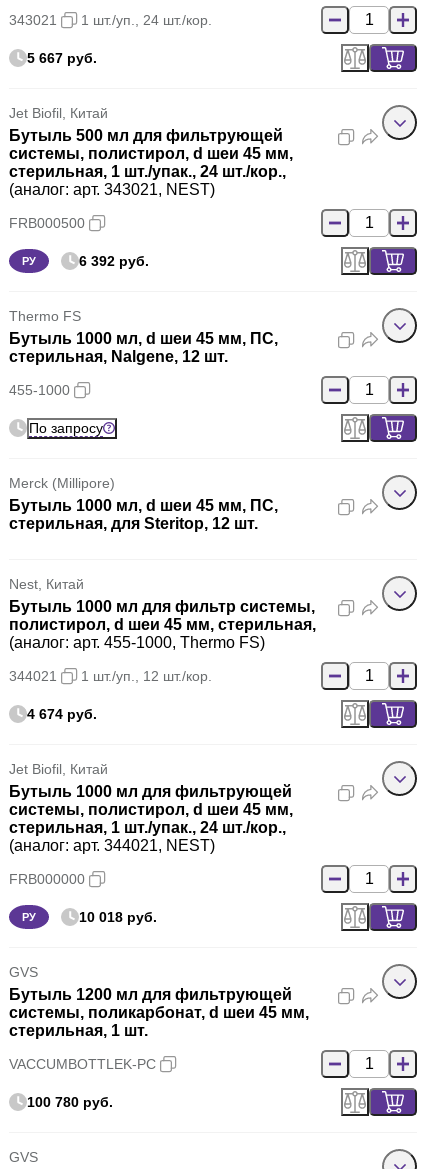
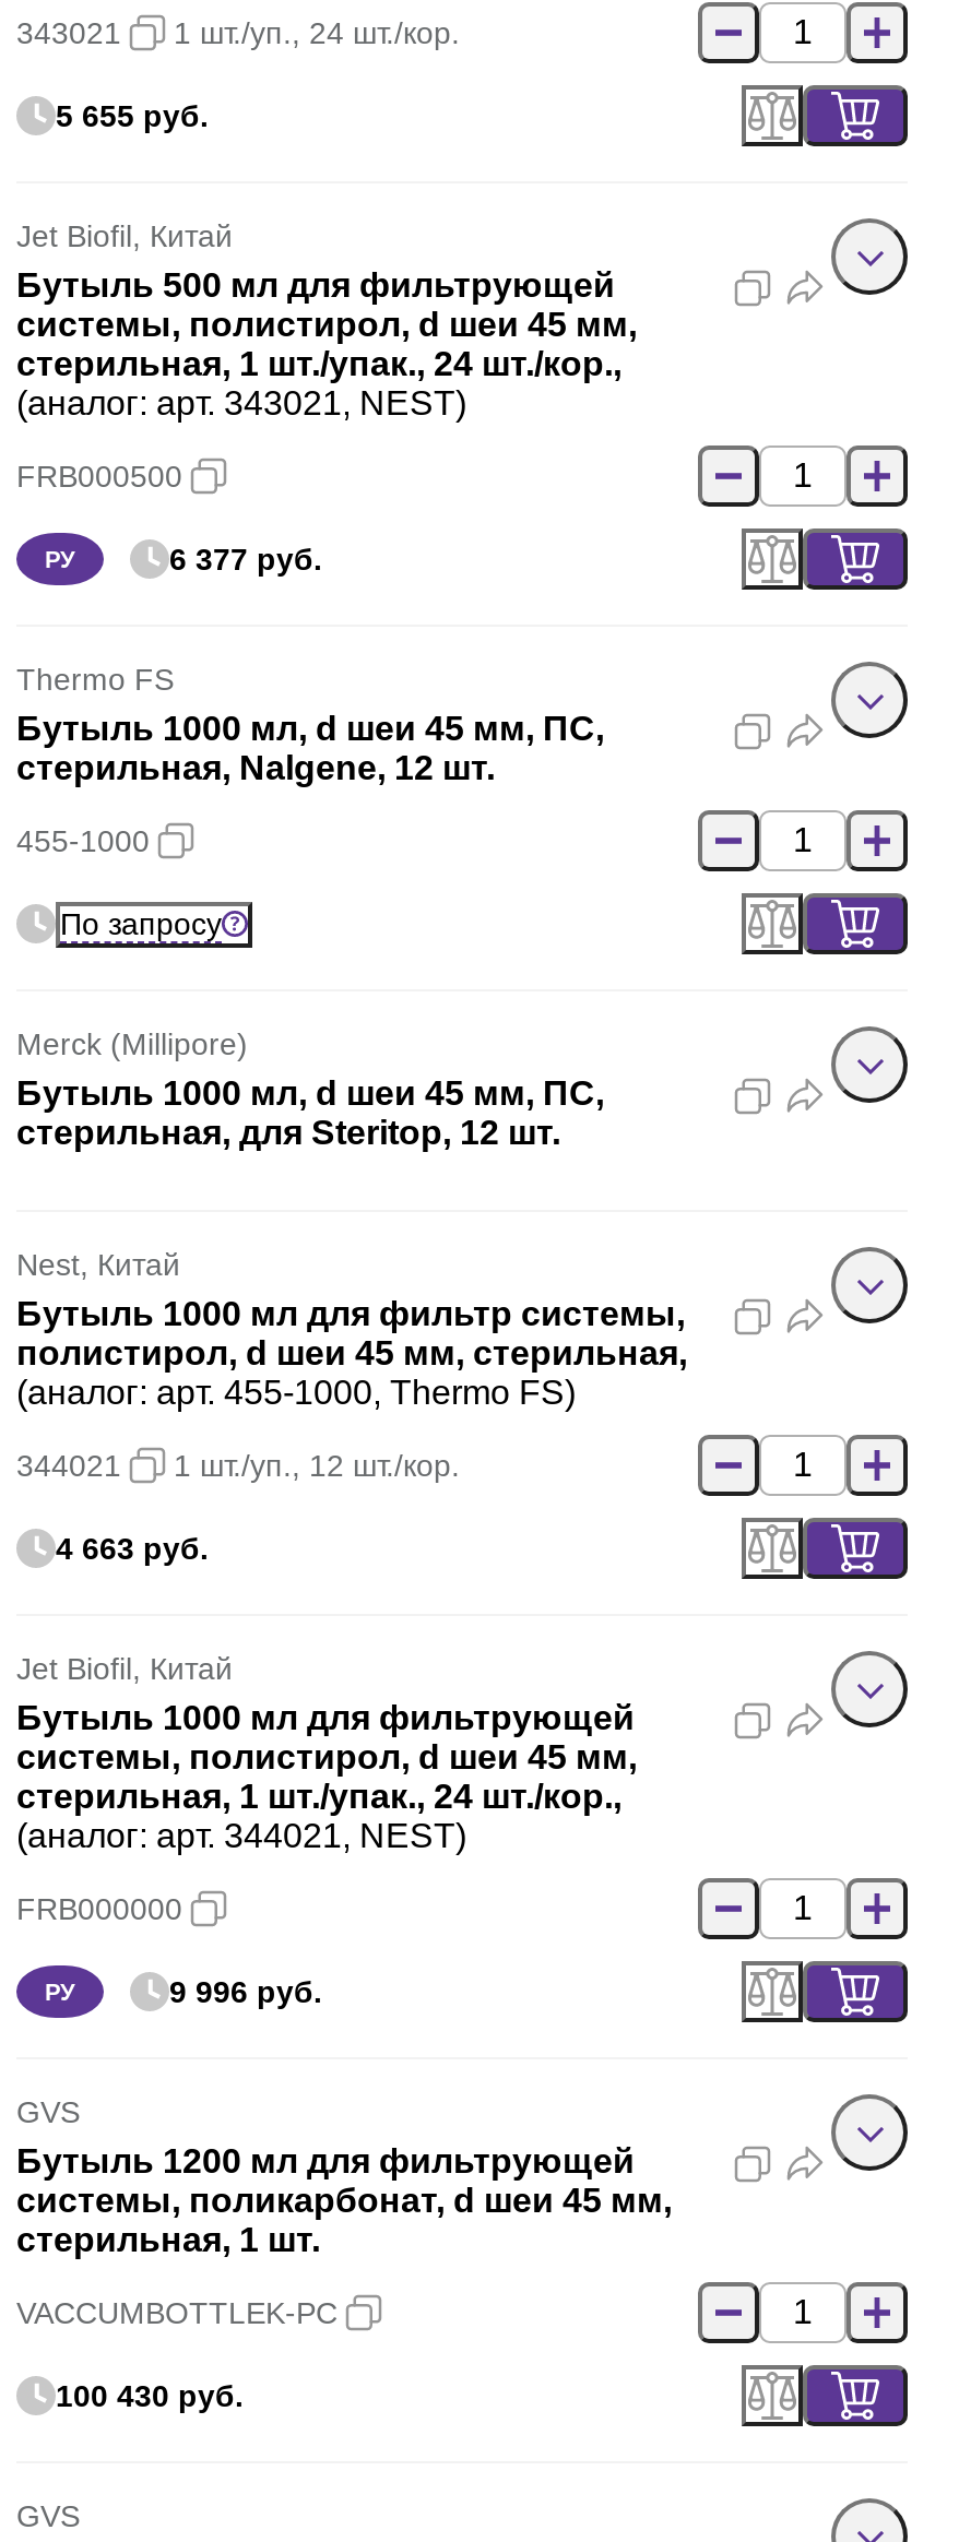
[27,50,97,66] 5 667 руб. -> [56,98,209,133] 5 655 руб.
[79,253,149,269] 6 392 руб. -> [169,542,322,577] 6 377 руб.
[27,706,97,722] 4 674 руб. -> [56,1531,209,1566] 4 663 руб.
[79,909,157,925] 10 018 руб. -> [169,1974,322,2009] 9 996 руб.
[27,1094,113,1110] 100 780 руб. -> [56,2378,244,2413] 100 430 руб.

